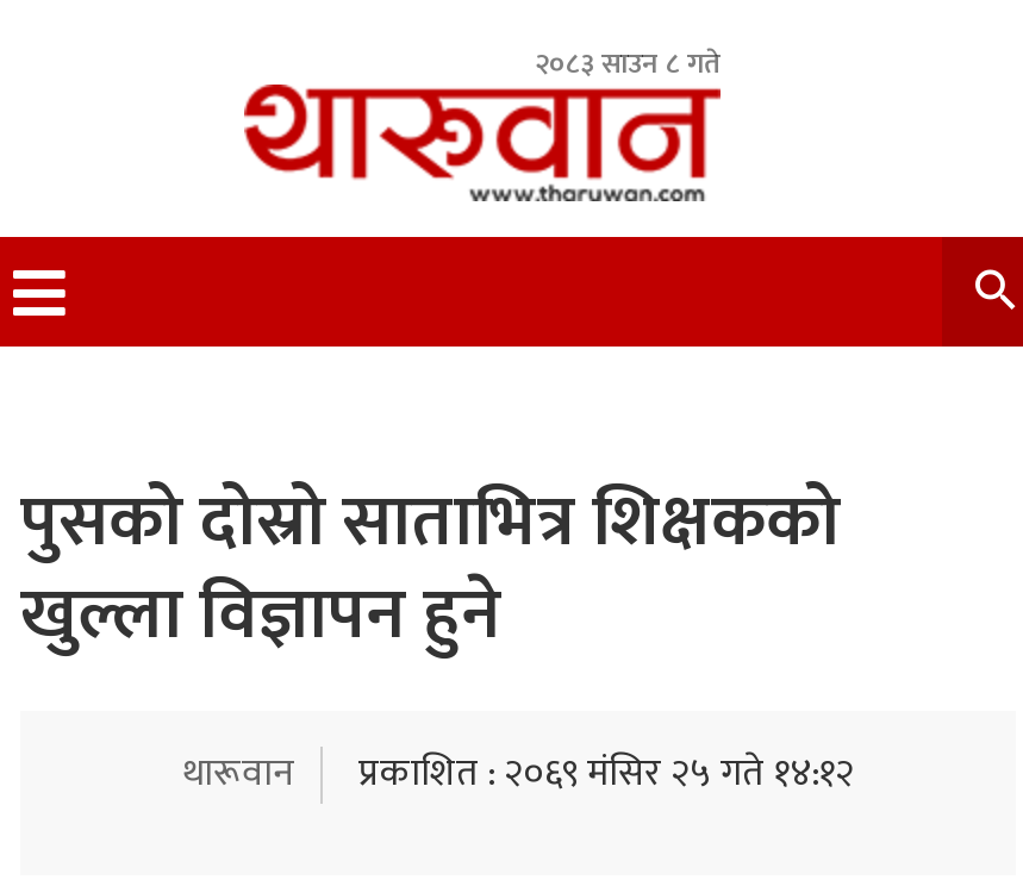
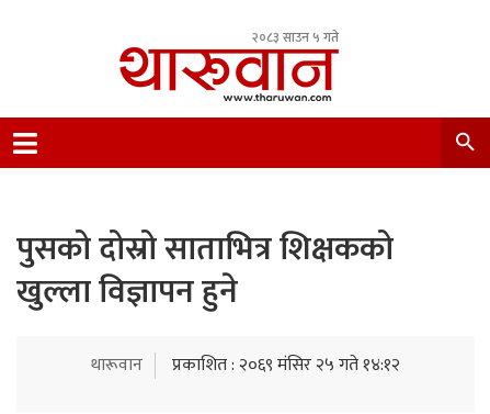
[535,39,721,87] २०८३ साउन ८ गते -> [252,26,339,48] २०८३ साउन ५ गते

